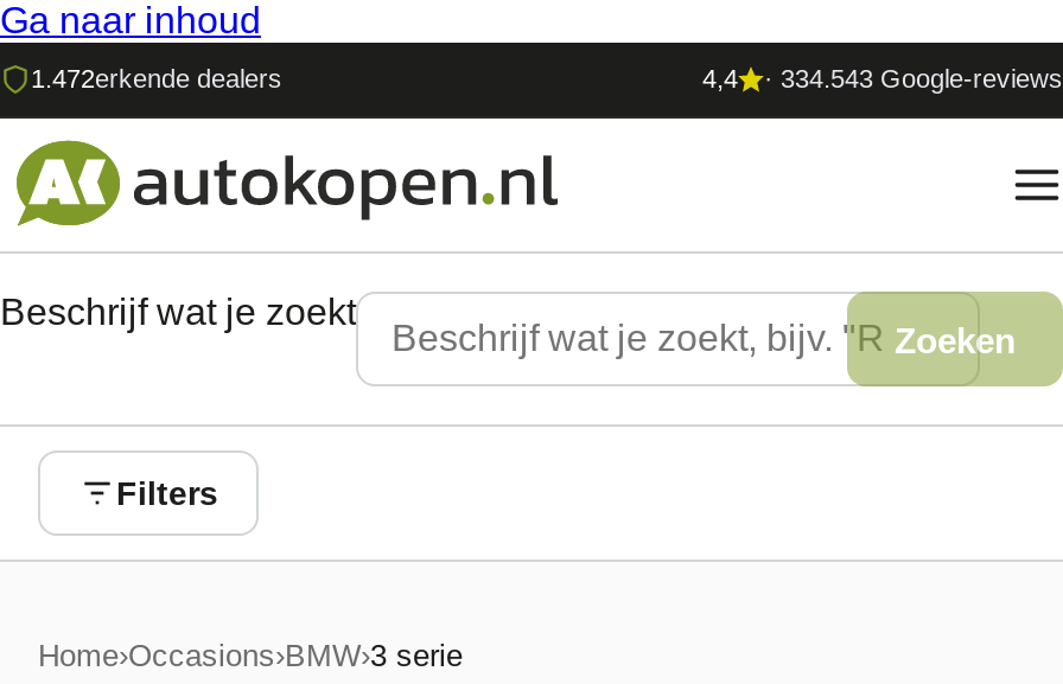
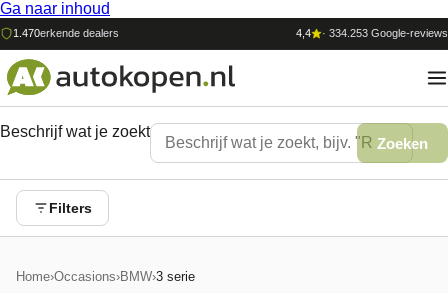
[31,64,282,92] 1.472erkende dealers -> [13,27,119,39] 1.470erkende dealers
[764,64,1063,92] · 334.543 Google-reviews -> [322,27,448,39] · 334.253 Google-reviews

